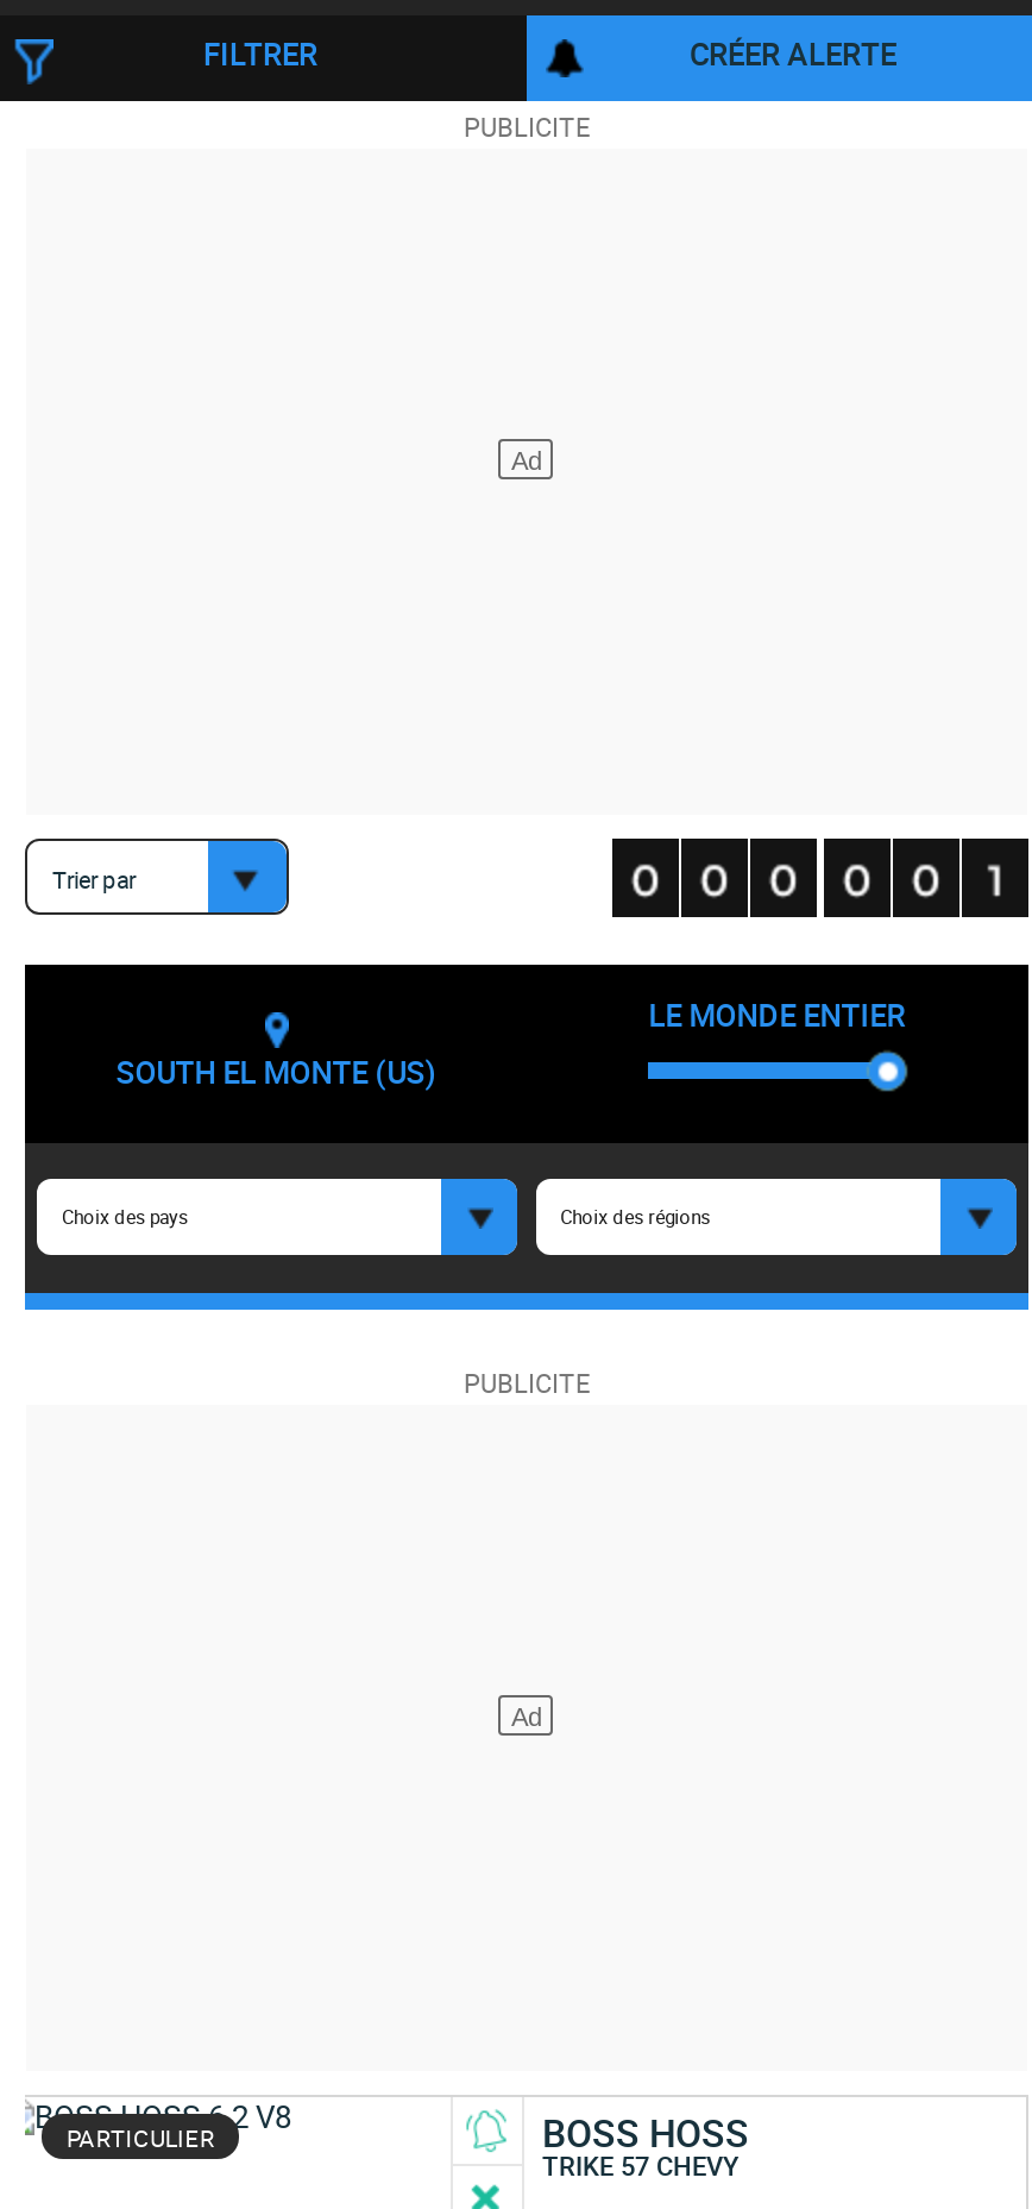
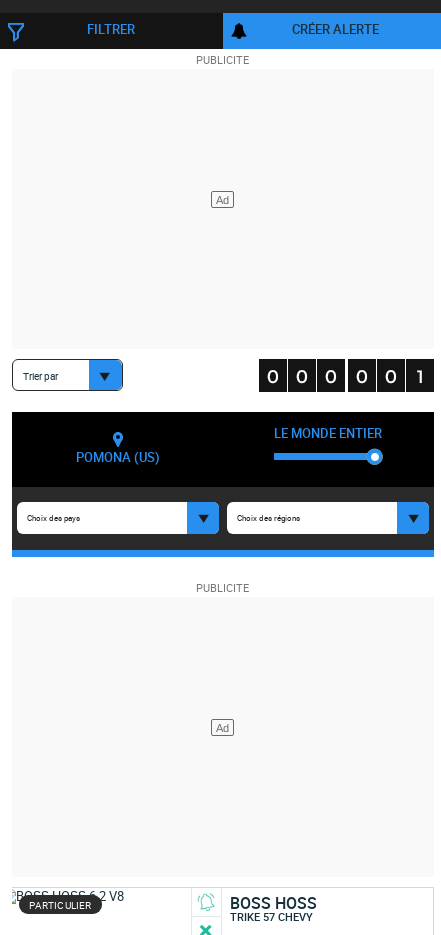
[116,1050,437,1093] SOUTH EL MONTE (US) -> [76,448,160,466] POMONA (US)

